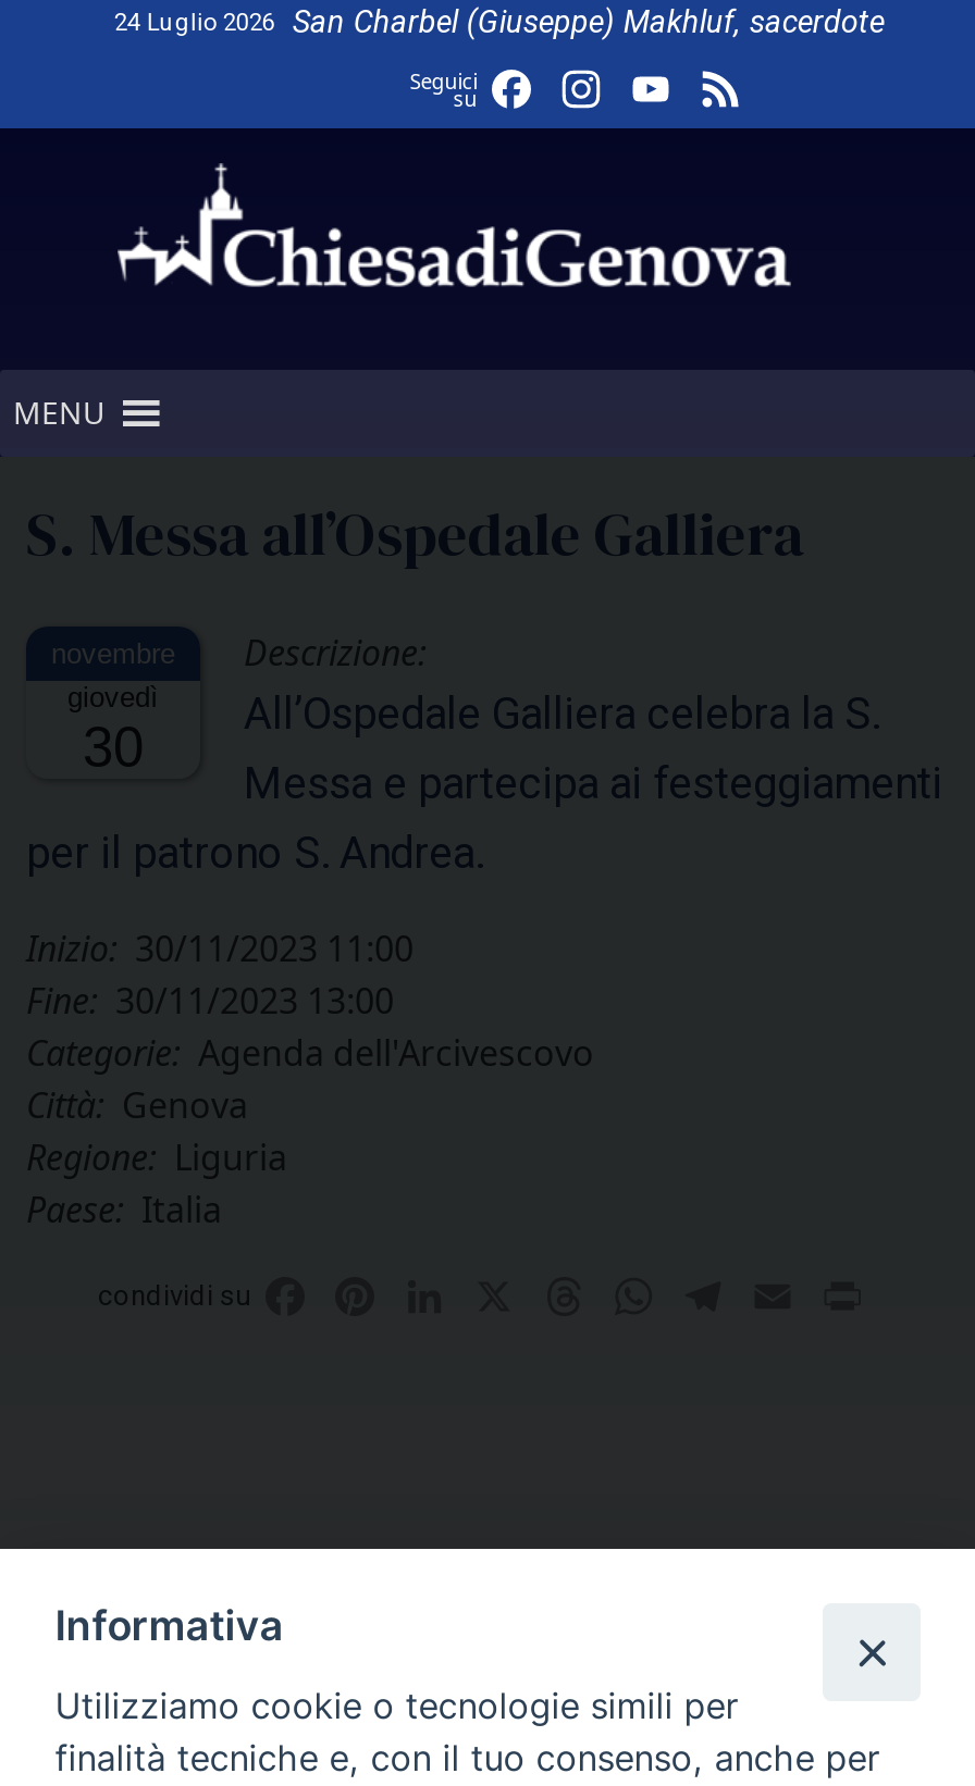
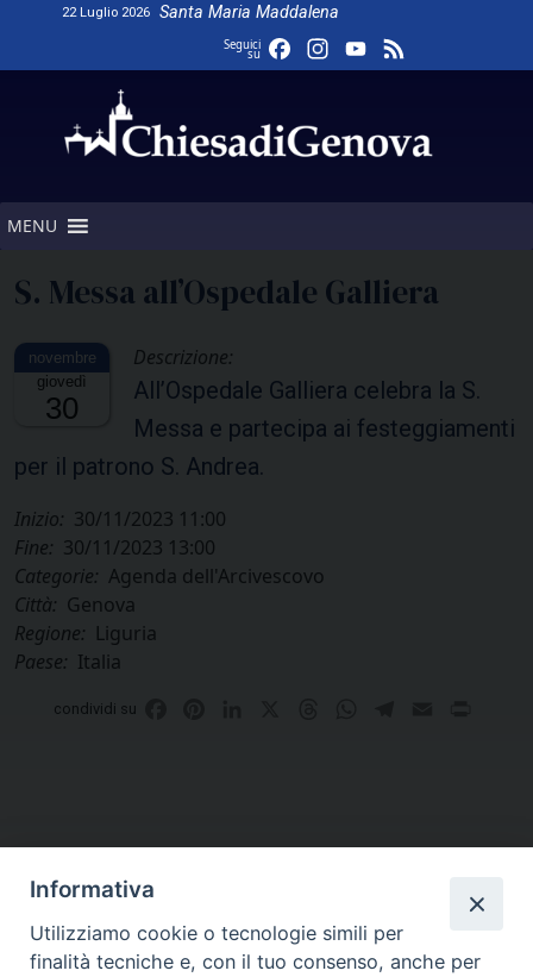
[114,4,884,41] 24 Luglio 2026 | San Charbel (Giuseppe) Makhluf, sacerdote -> [62,2,340,23] 22 Luglio 2026 | Santa Maria Maddalena

